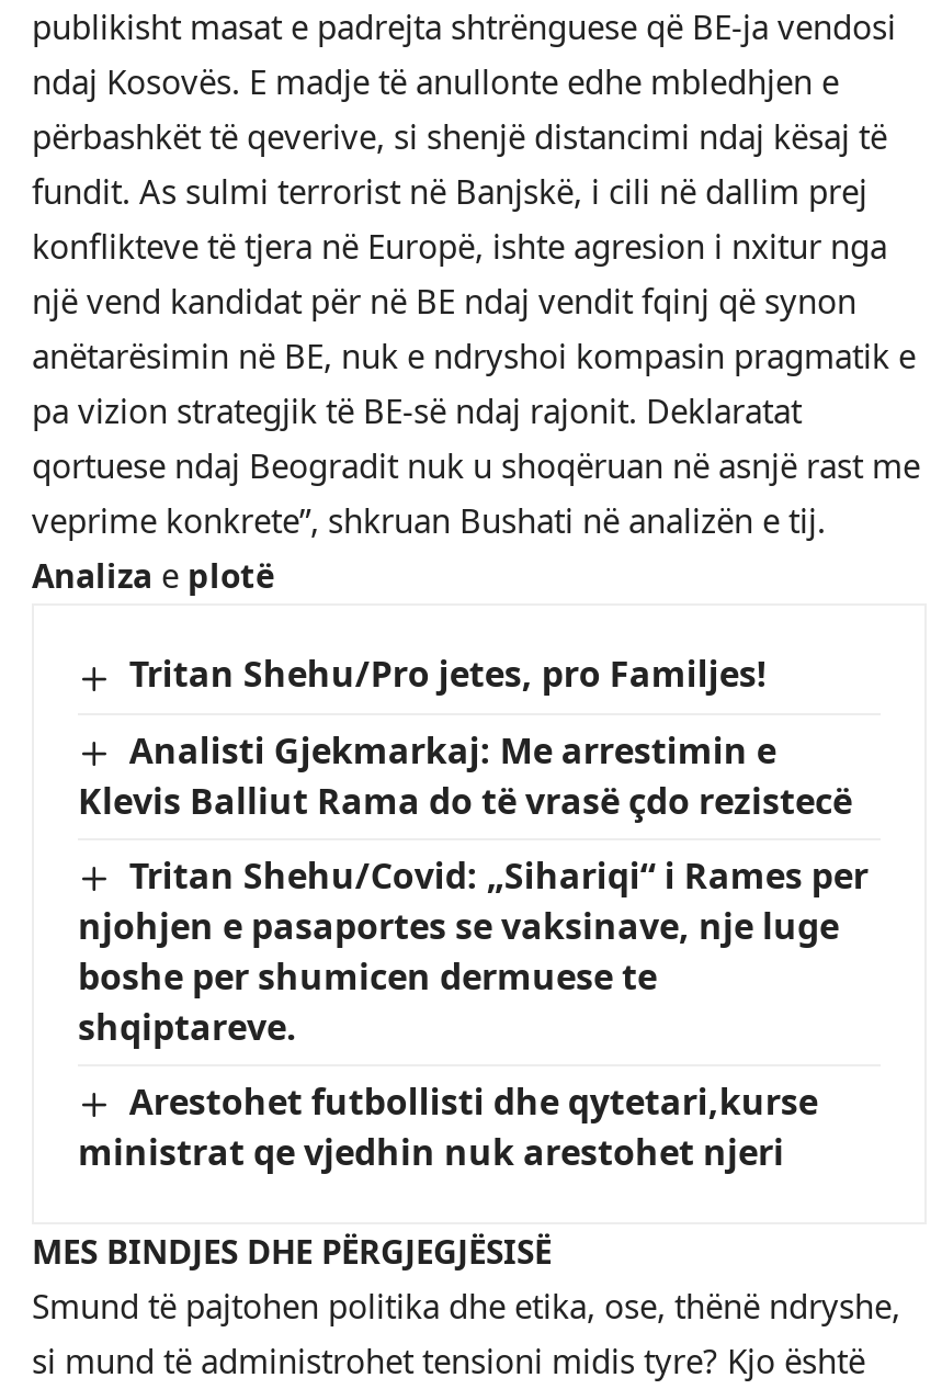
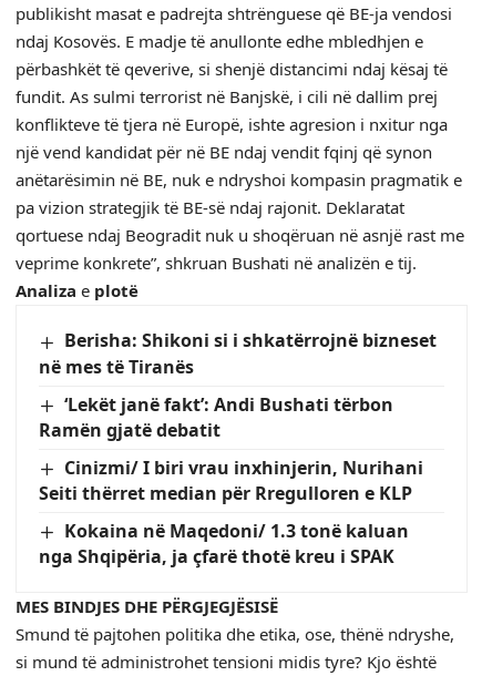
[129,650,767,699] Tritan Shehu/Pro jetes, pro Familjes! -> [39,328,437,378] Berisha: Shikoni si i shkatërrojnë bizneset | në mes të Tiranës
[78,725,852,824] Analisti Gjekmarkaj: Me arrestimin e | Klevis Balliut Rama do të vrasë çdo rezistecë -> [39,392,394,442] ‘Lekët janë fakt’: Andi Bushati tërbon | Ramën gjatë debatit
[78,851,868,1051] Tritan Shehu/Covid: „Sihariqi“ i Rames per | njohjen e pasaportes se vaksinave, nje luge | boshe per shumicen dermuese te | shqiptareve. -> [39,455,424,505] Cinizmi/ I biri vrau inxhinjerin, Nurihani | Seiti thërret median për Rregulloren e KLP
[78,1077,818,1176] Arestohet futbollisti dhe qytetari,kurse | ministrat qe vjedhin nuk arestohet njeri -> [39,518,409,568] Kokaina në Maqedoni/ 1.3 tonë kaluan | nga Shqipëria, ja çfarë thotë kreu i SPAK

